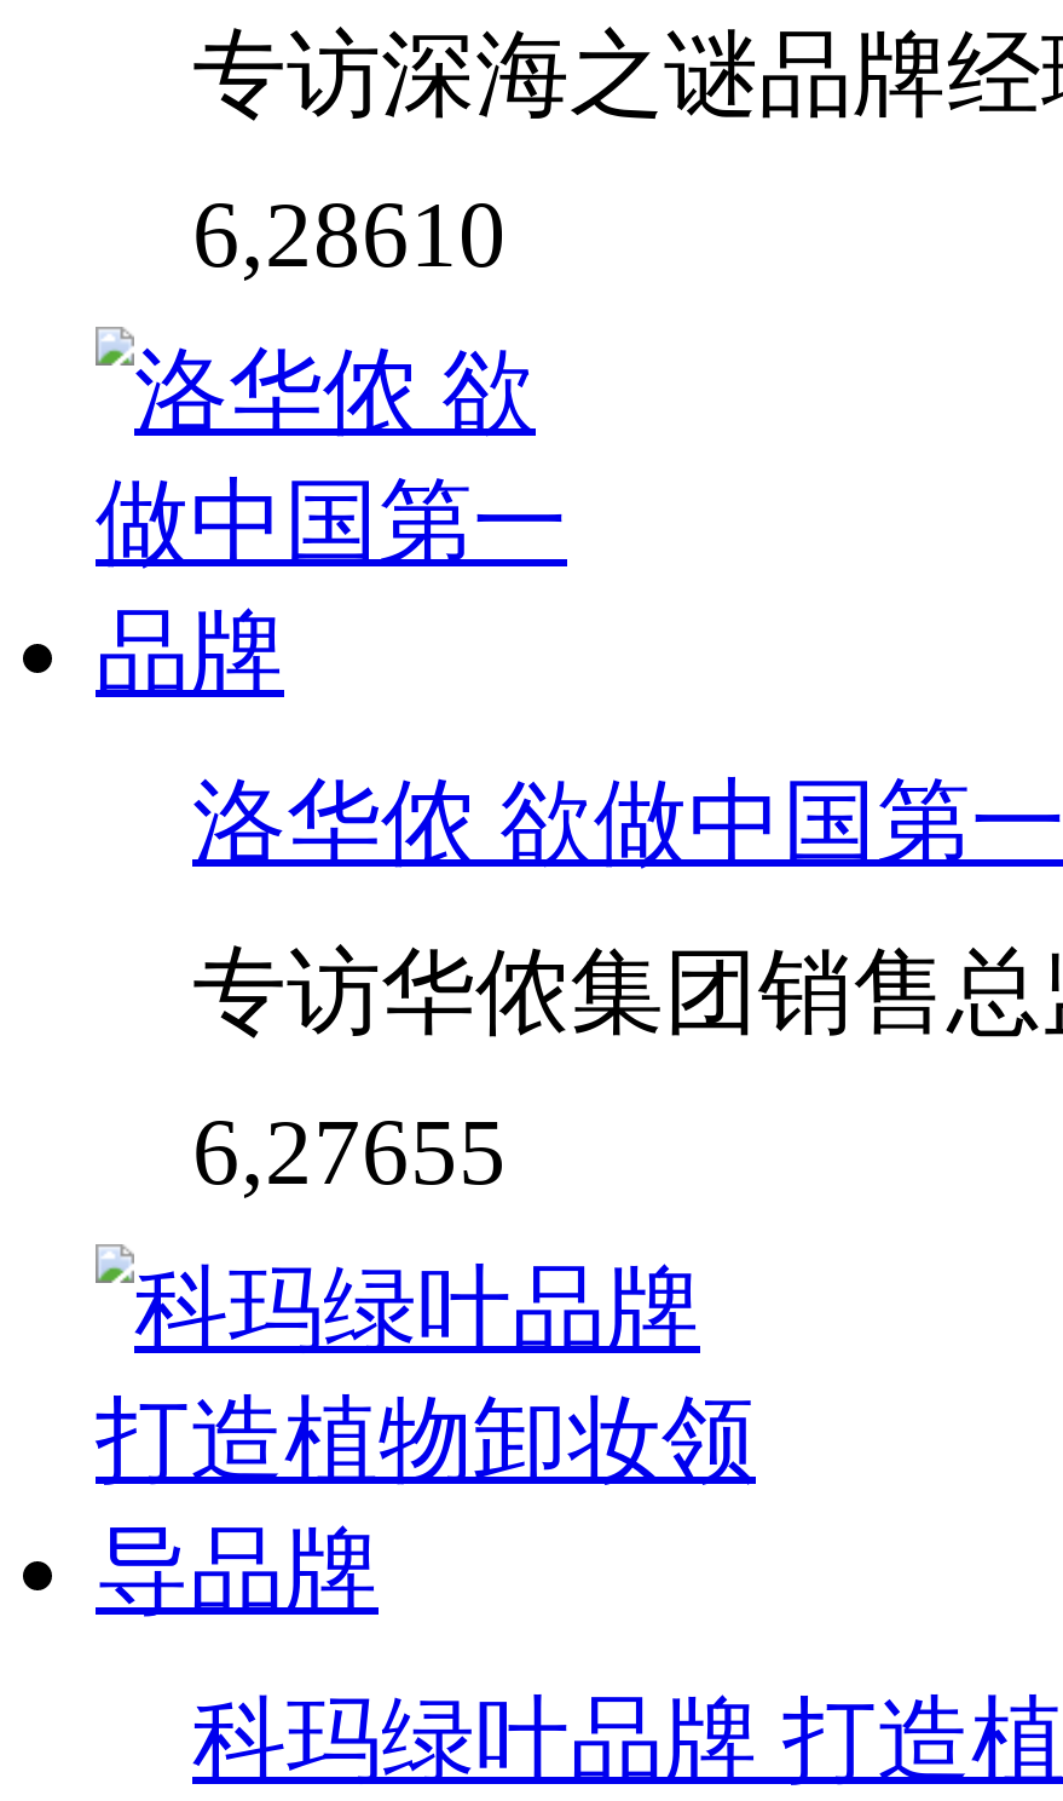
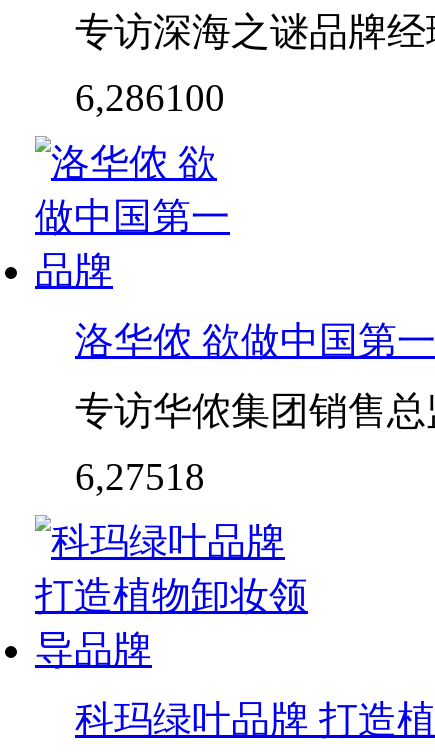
[192,181,507,285] 6,28610 -> [75,76,225,119] 6,286100
[192,1099,507,1203] 6,27655 -> [75,455,205,498] 6,27518

